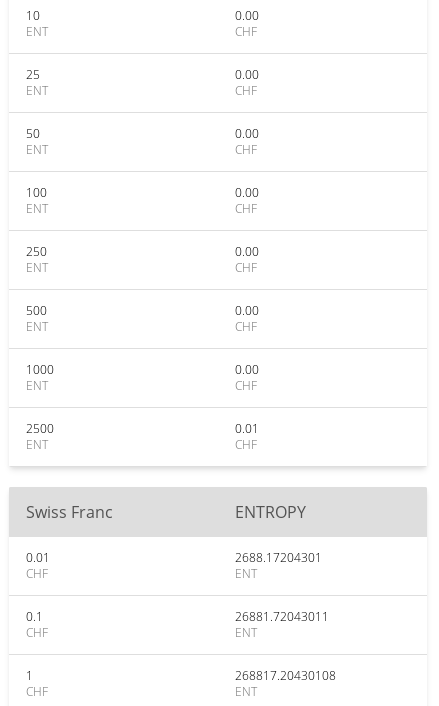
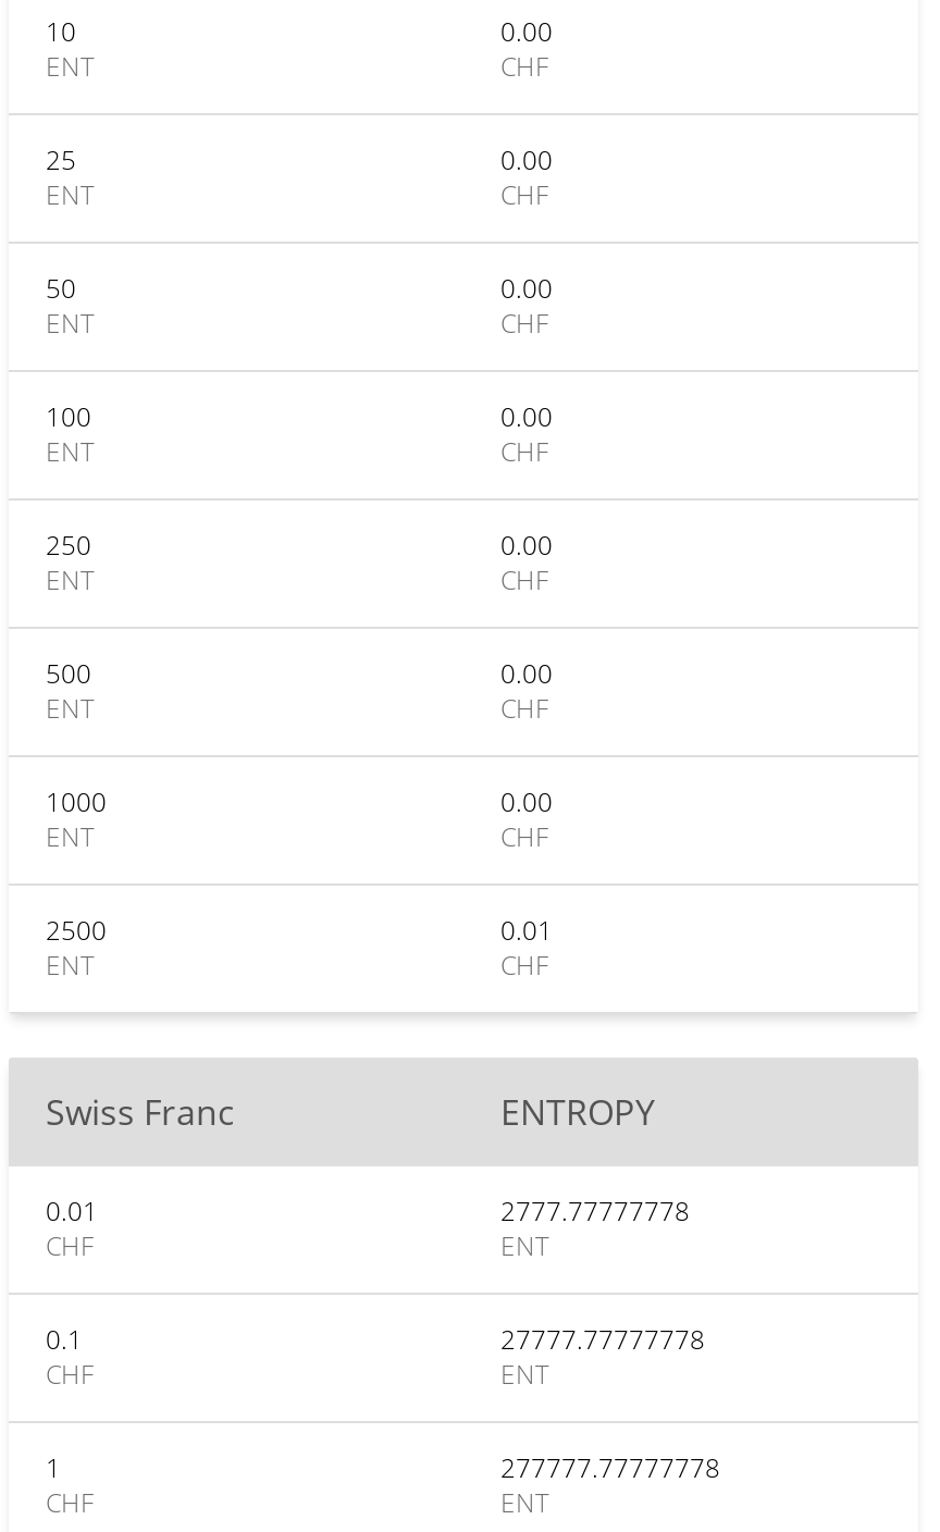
[235,549,322,566] 2688.17204301 -> [500,1193,690,1230] 2777.77777778
[235,608,329,625] 26881.72043011 -> [500,1321,705,1358] 27777.77777778
[235,667,336,684] 268817.20430108 -> [500,1449,720,1486] 277777.77777778

